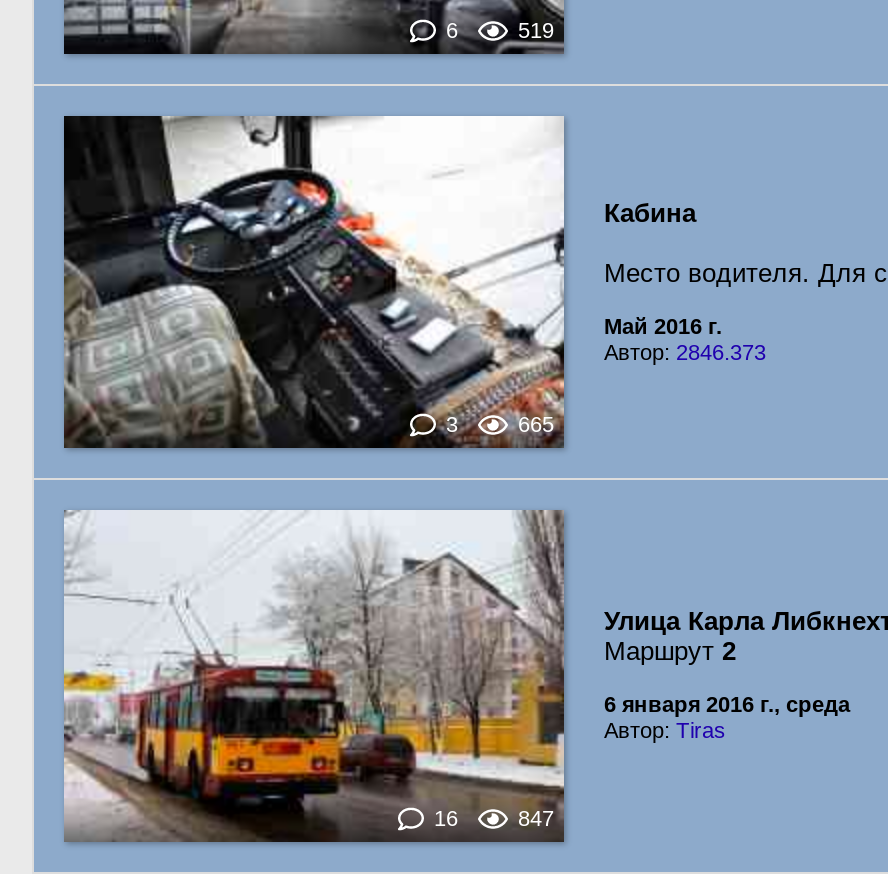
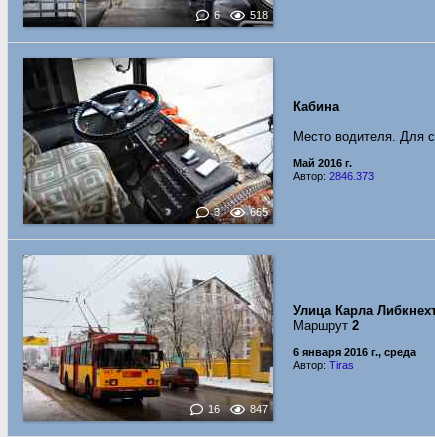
[518,18,554,42] 519 -> [250,9,268,21] 518

